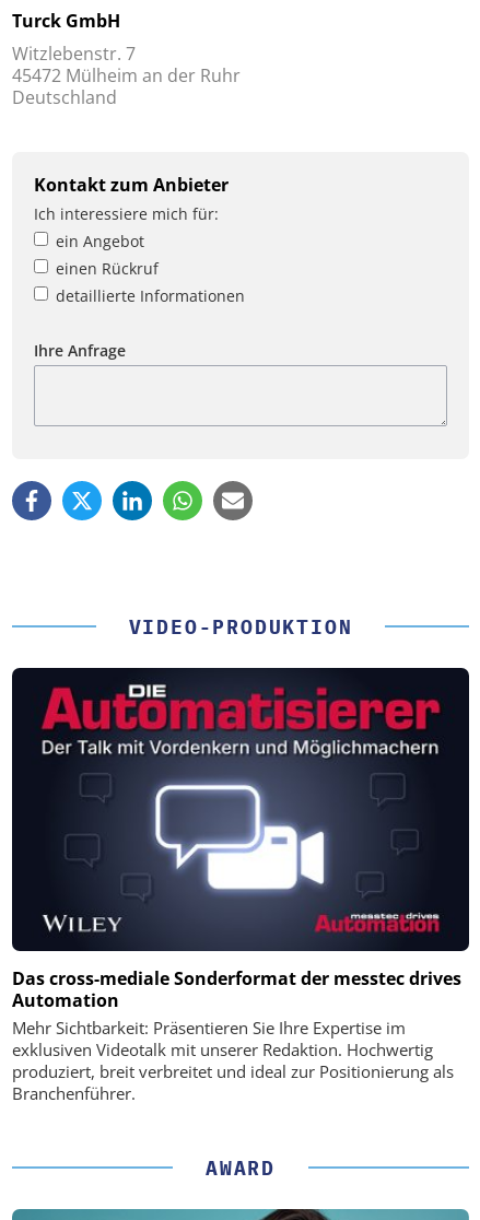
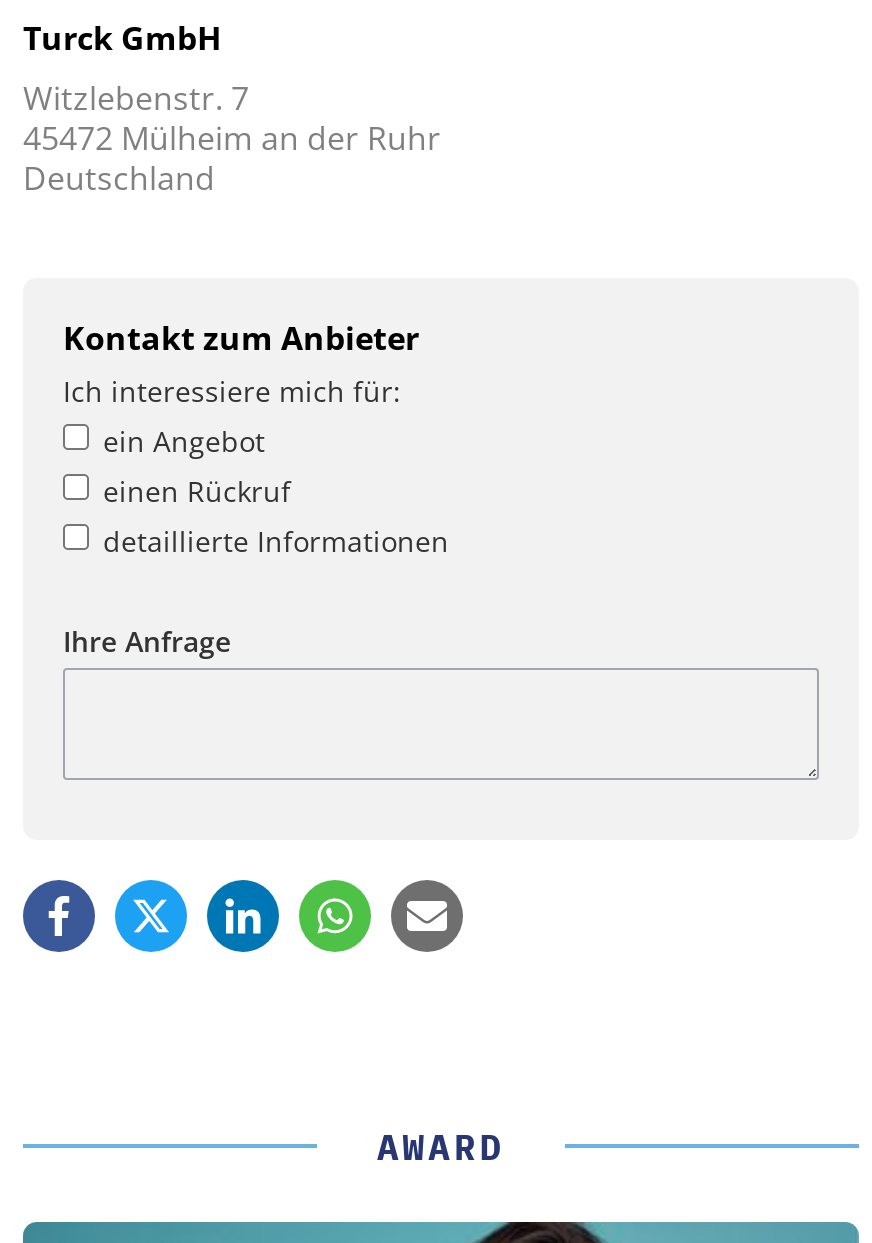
[129,615,353,640] VIDEO-PRODUKTION -> none
[11,667,470,1104] [image] | Das cross-mediale Sonderformat der messtec drives | Automation | Mehr Sichtbarkeit: Präsentieren Sie Ihre Expertise im | exklusiven Videotalk mit unserer Redaktion. Hochwertig | produziert, breit verbreitet und ideal zur Positionierung als | Branchenführer. -> none

